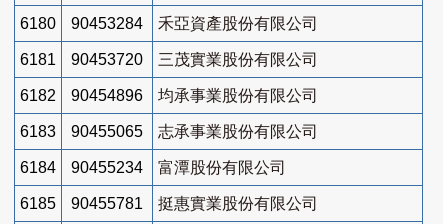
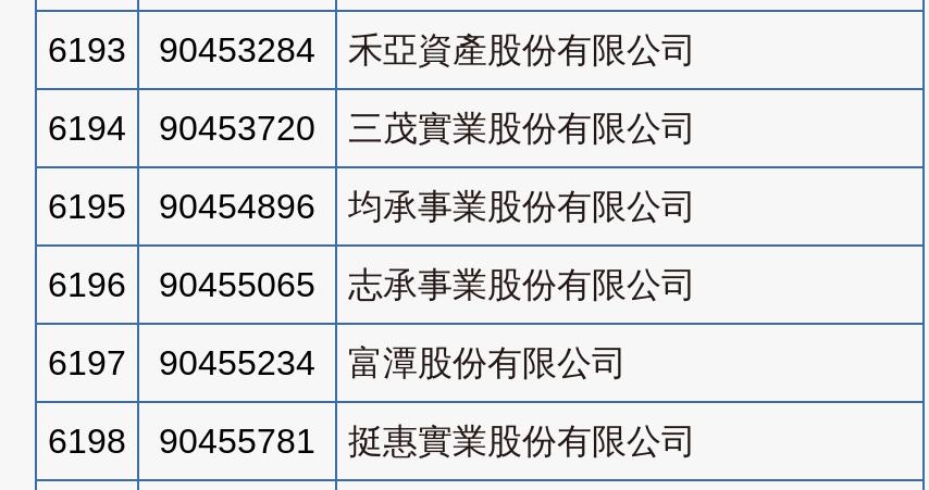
[20,15,318,32] 6180 90453284 禾亞資產股份有限公司 -> [48,31,696,68] 6193 90453284 禾亞資產股份有限公司
[20,51,318,68] 6181 90453720 三茂實業股份有限公司 -> [48,110,696,146] 6194 90453720 三茂實業股份有限公司
[20,87,318,104] 6182 90454896 均承事業股份有限公司 -> [48,188,696,225] 6195 90454896 均承事業股份有限公司
[20,123,318,140] 6183 90455065 志承事業股份有限公司 -> [48,266,696,303] 6196 90455065 志承事業股份有限公司
[20,159,286,176] 6184 90455234 富潭股份有限公司 -> [48,344,627,381] 6197 90455234 富潭股份有限公司
[20,195,318,212] 6185 90455781 挺惠實業股份有限公司 -> [48,422,696,459] 6198 90455781 挺惠實業股份有限公司

